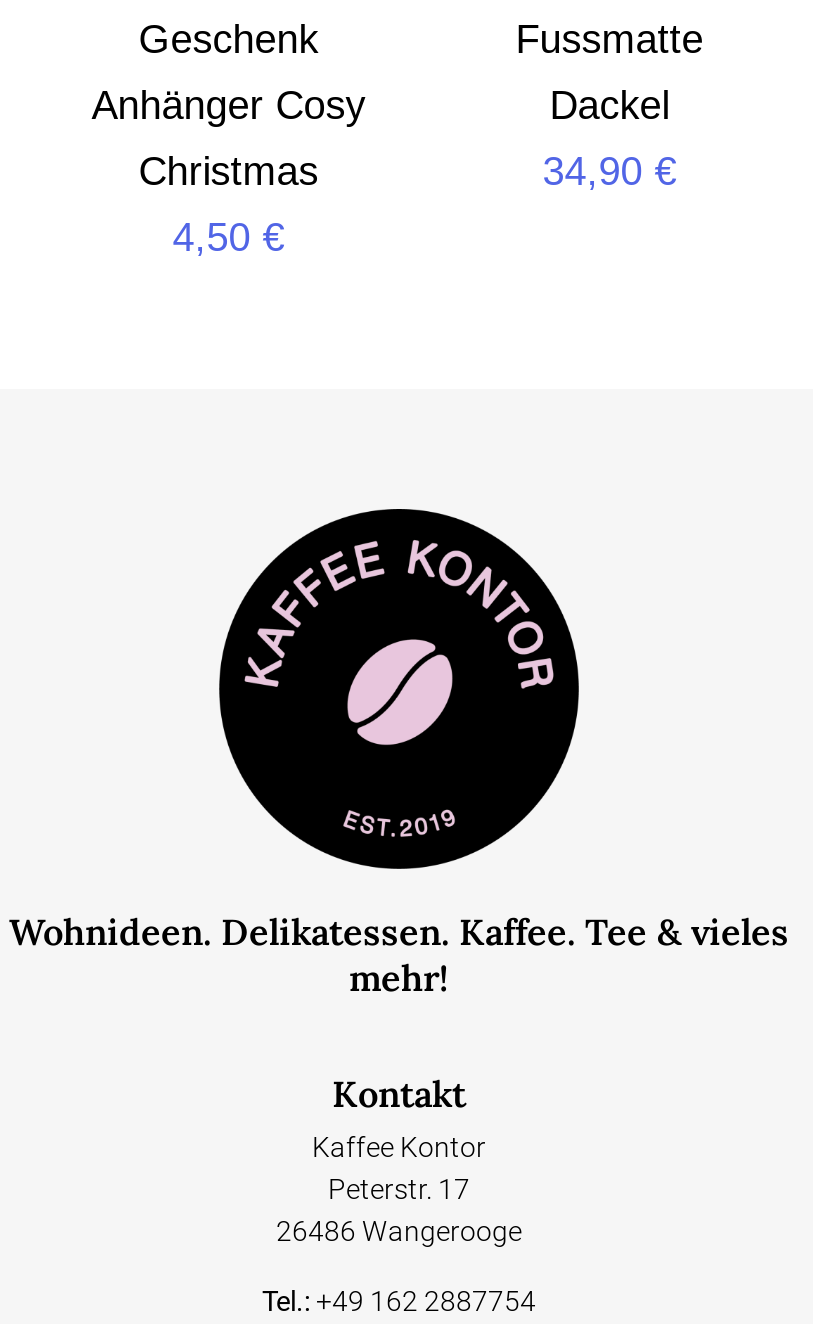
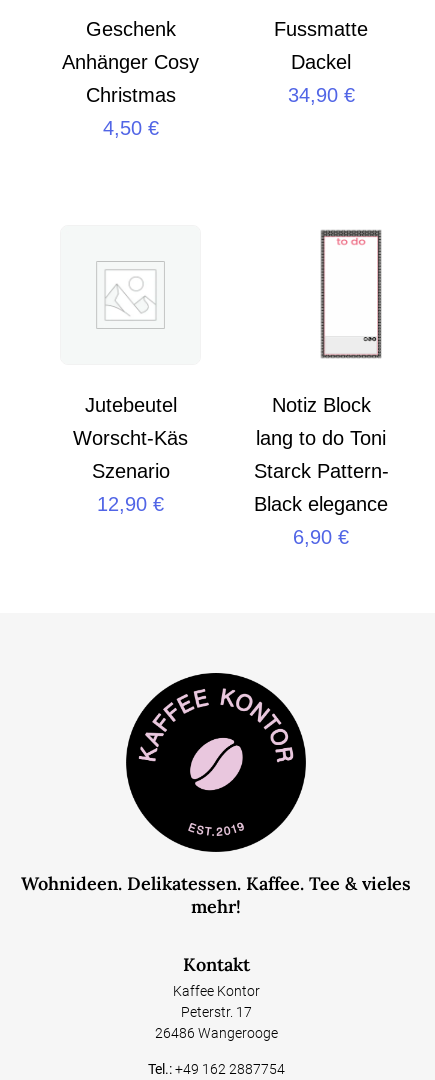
none -> [73,394,188,515] Jutebeutel | Worscht-Käs | Szenario | 12,90 €
none -> [254,229,389,548] [image] | Notiz Block | lang to do Toni | Starck Pattern- | Black elegance | 6,90 €

